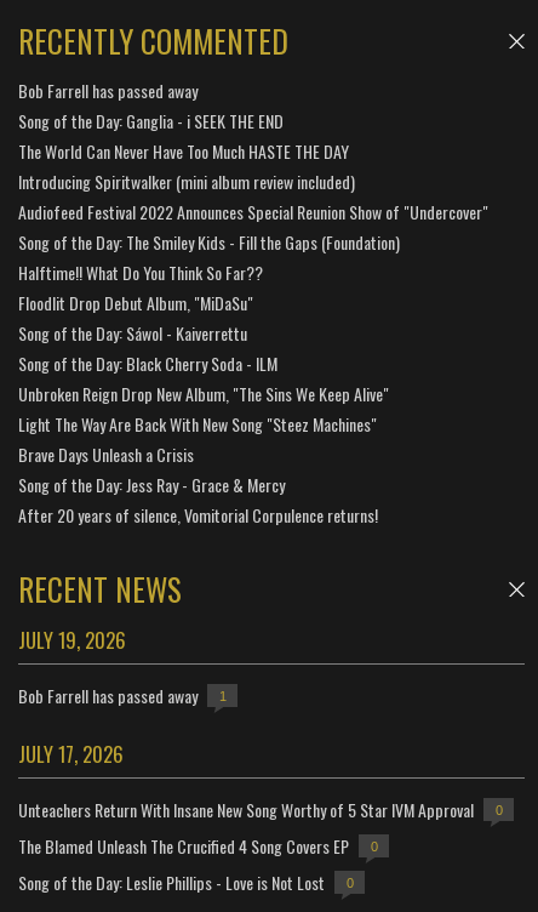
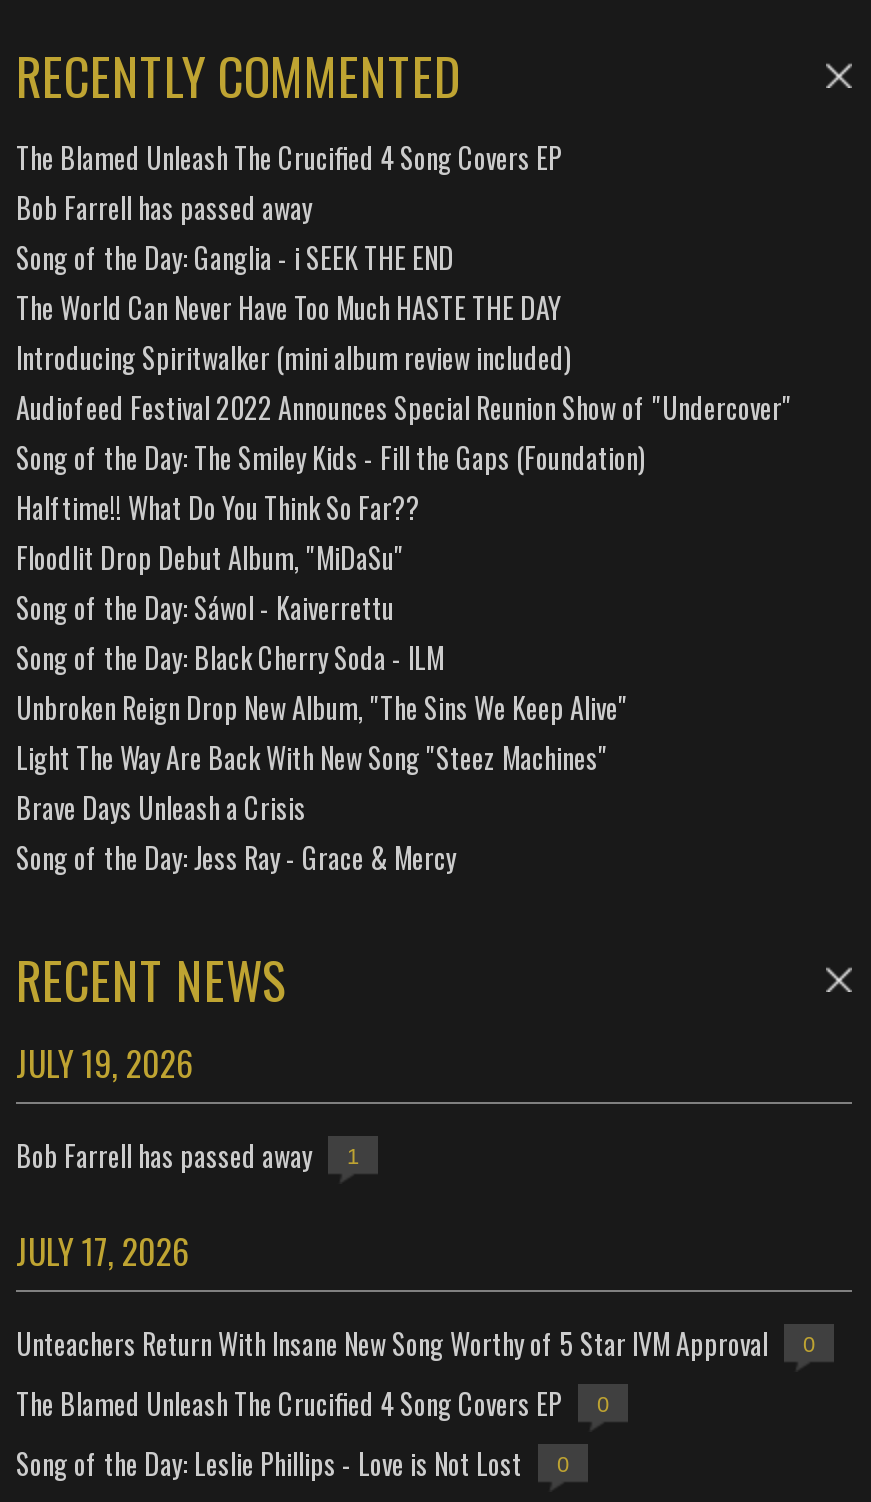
none -> [16,136,562,178] The Blamed Unleash The Crucified 4 Song Covers EP
moved [18,78,488,497] -> [16,186,792,878]: Bob Farrell has passed away | Song of the Day: Ganglia - i SEEK THE END | The World Can Never Have Too Much HASTE THE DAY | ... | Brave Days Unleash a Crisis | Song of the Day: Jess Ray - Grace & Mercy
[18,502,378,528] After 20 years of silence, Vomitorial Corpulence returns! -> none

